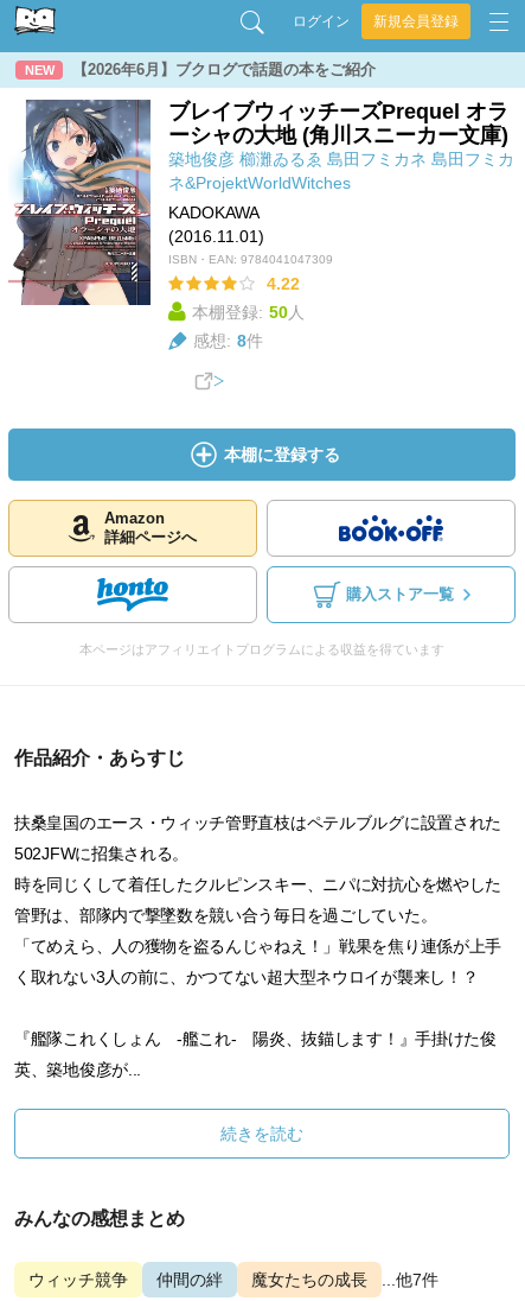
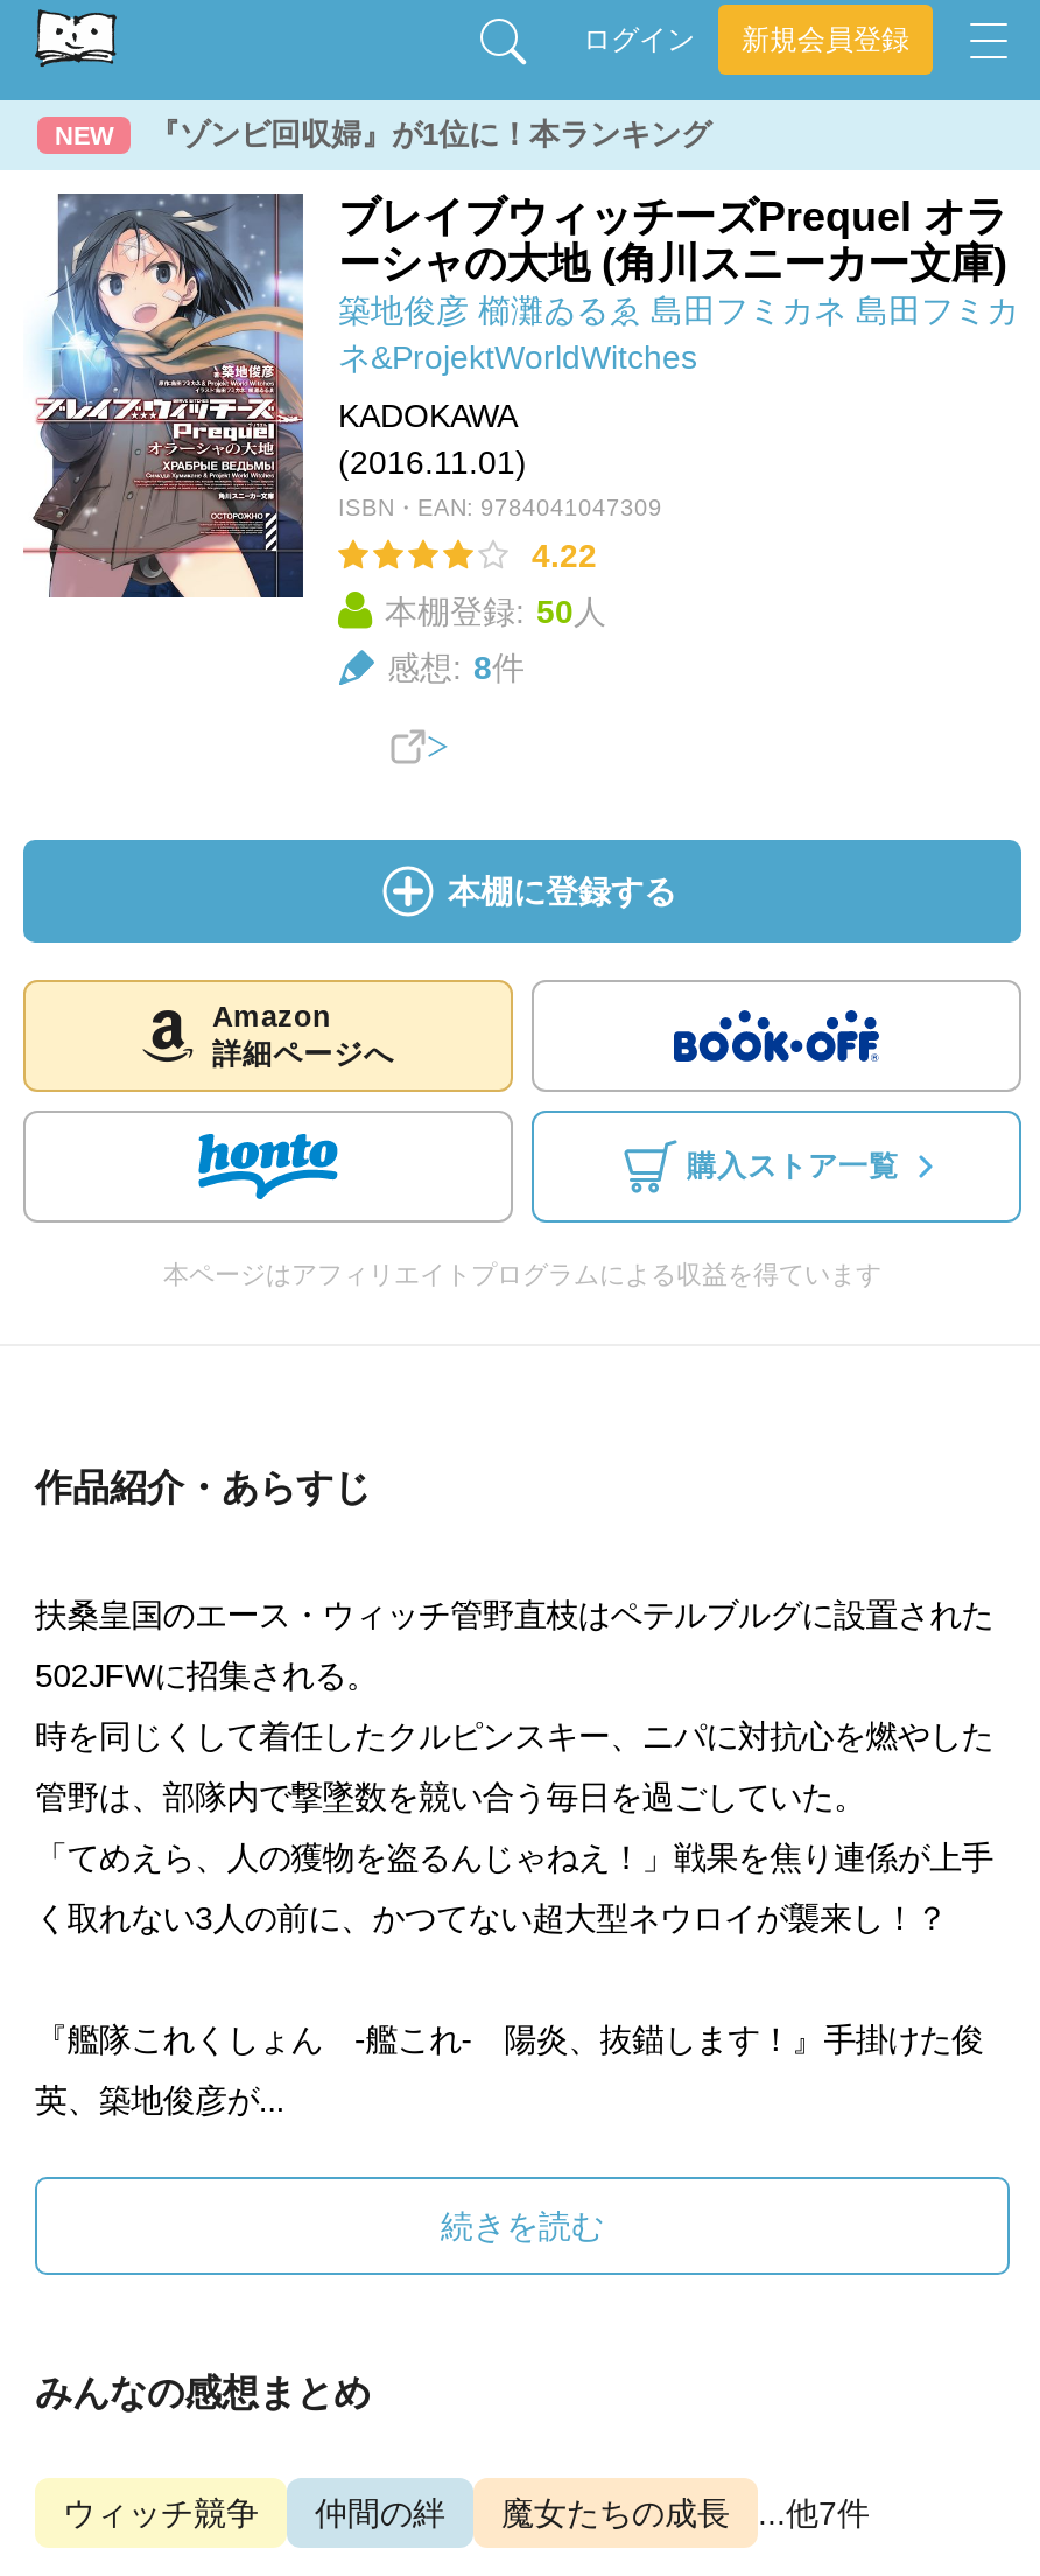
[72,61,376,78] 【2026年6月】ブクログで話題の本をご紹介 -> [149,117,711,152] 『ゾンビ回収婦』が1位に！本ランキング

